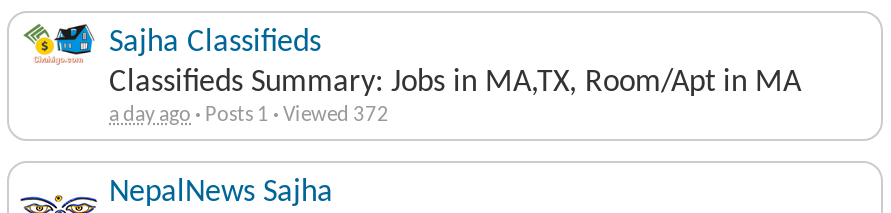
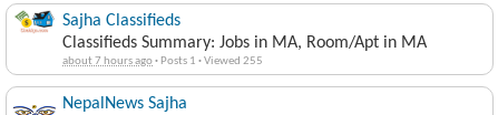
[109,67,801,127] Classifieds Summary: Jobs in MA,TX, Room/Apt in MA | a day ago · Posts 1 · Viewed 372 -> [62,34,427,67] Classifieds Summary: Jobs in MA, Room/Apt in MA | about 7 hours ago · Posts 1 · Viewed 255

